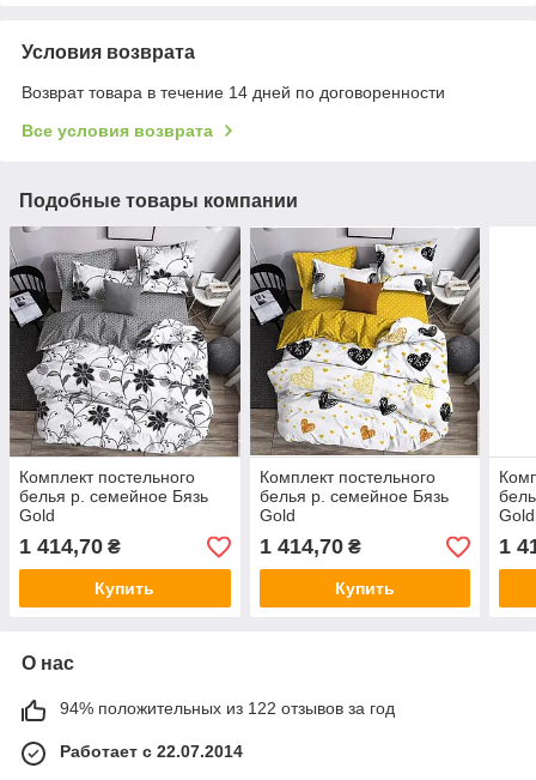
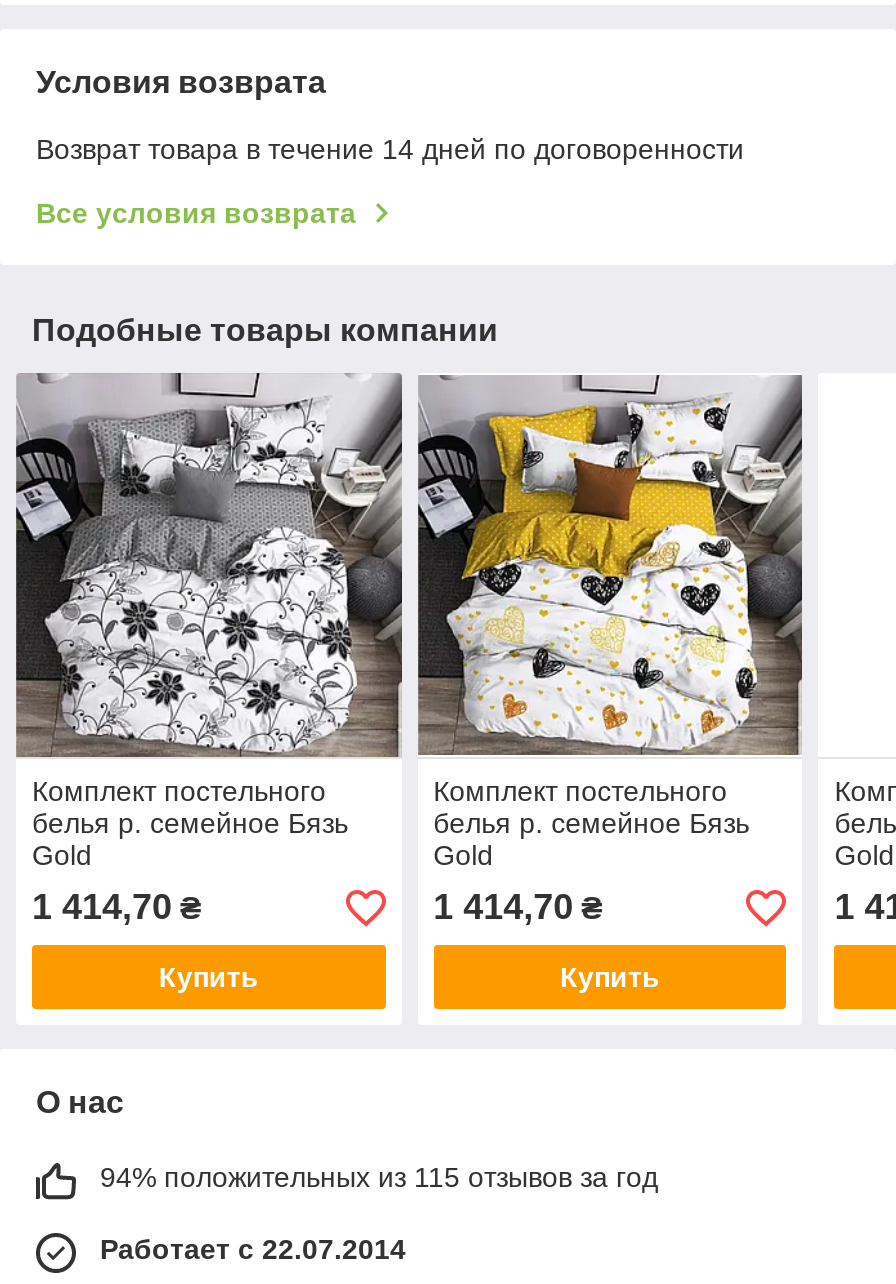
[60,699,395,718] 94% положительных из 122 отзывов за год -> [100,1162,658,1194] 94% положительных из 115 отзывов за год

